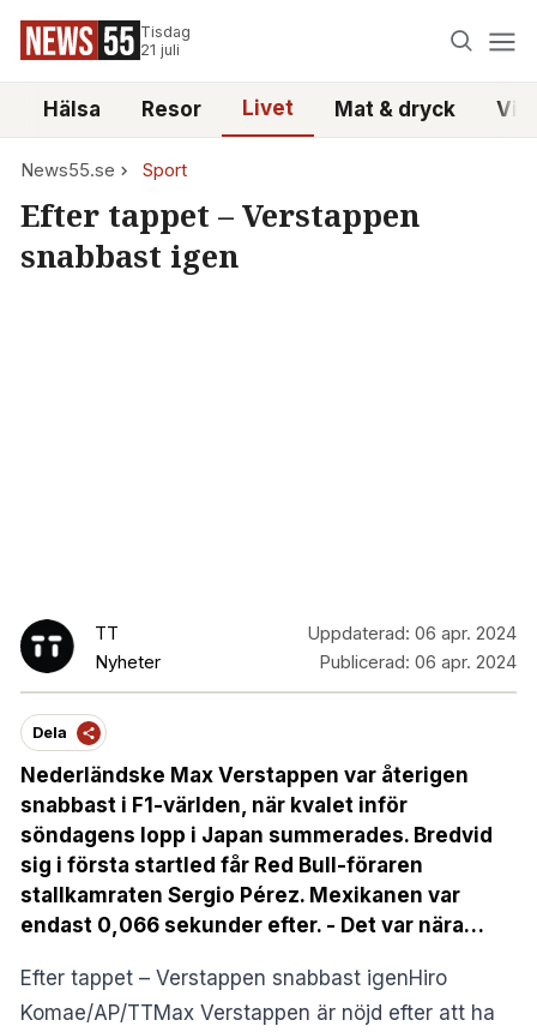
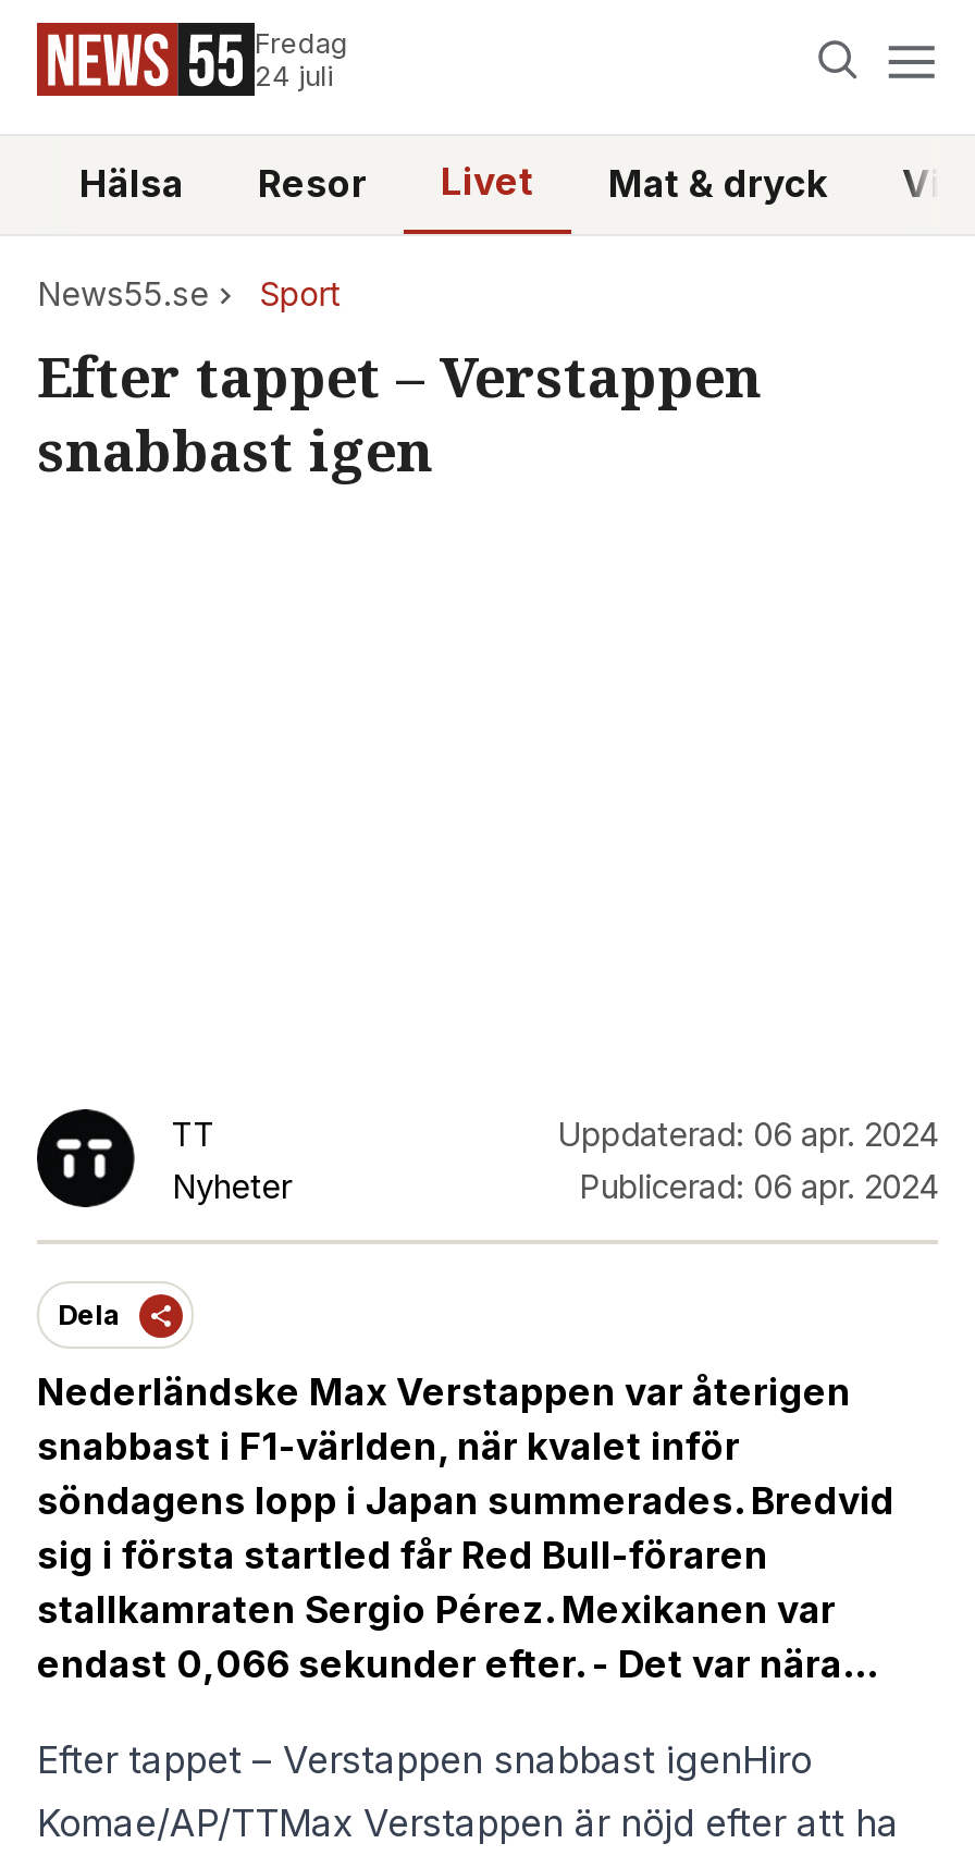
[140,23,191,59] Tisdag | 21 juli -> [255,27,348,93] Fredag | 24 juli

